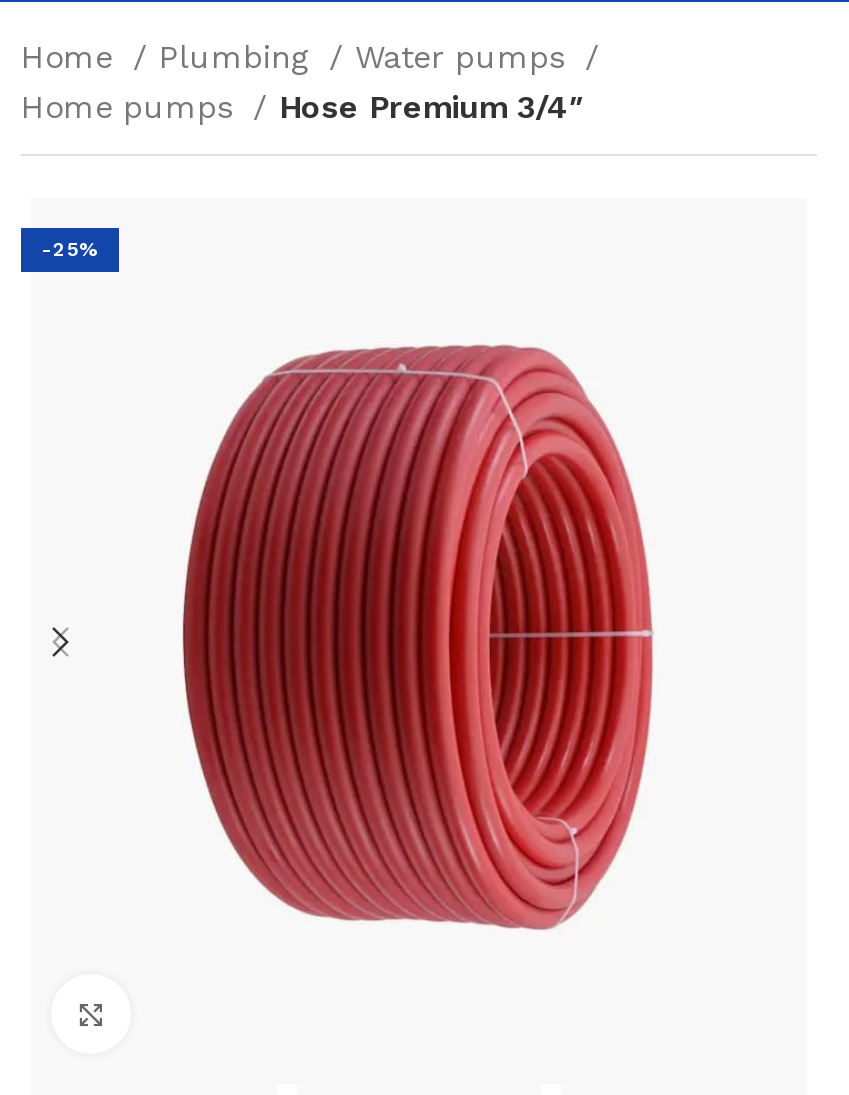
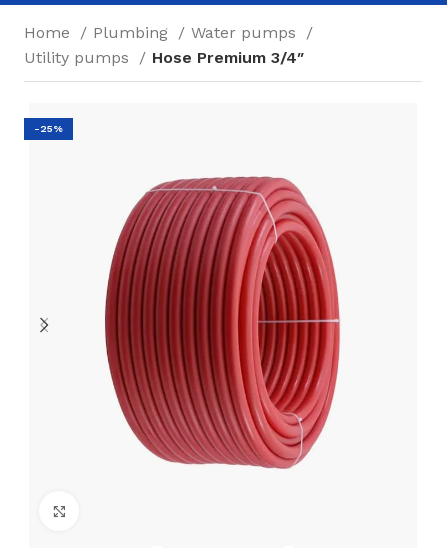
[21,88,243,126] Home pumps -> [24,48,134,67] Utility pumps

